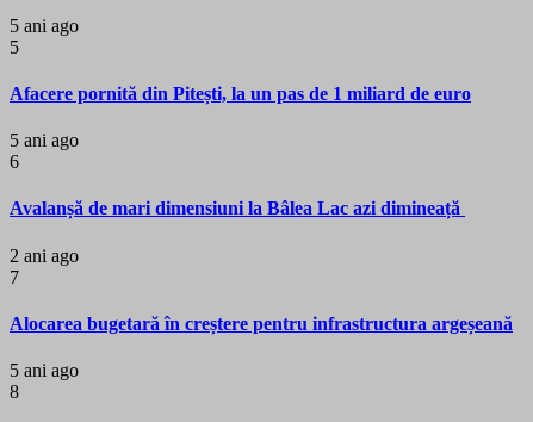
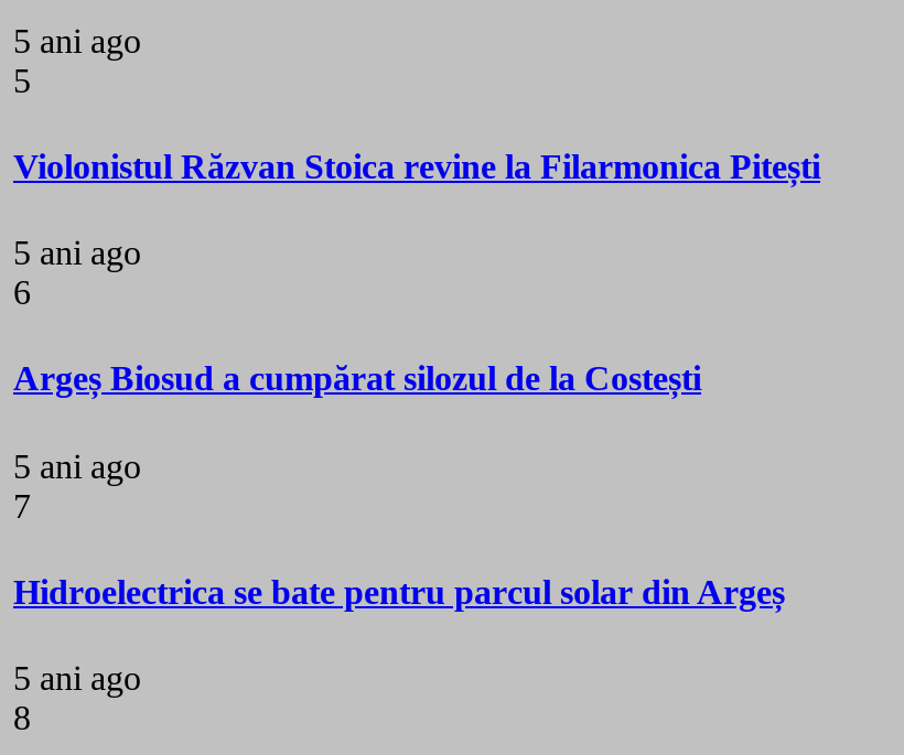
[10,83,471,103] Afacere pornită din Pitești, la un pas de 1 miliard de euro -> [13,147,820,185] Violonistul Răzvan Stoica revine la Filarmonica Pitești
[10,198,465,219] Avalanșă de mari dimensiuni la Bâlea Lac azi dimineață -> [13,360,701,398] Argeș Biosud a cumpărat silozul de la Costești
[10,245,79,265] 2 ani ago -> [13,447,141,484] 5 ani ago
[10,313,513,334] Alocarea bugetară în creștere pentru infrastructura argeșeană -> [13,573,785,610] Hidroelectrica se bate pentru parcul solar din Argeș

